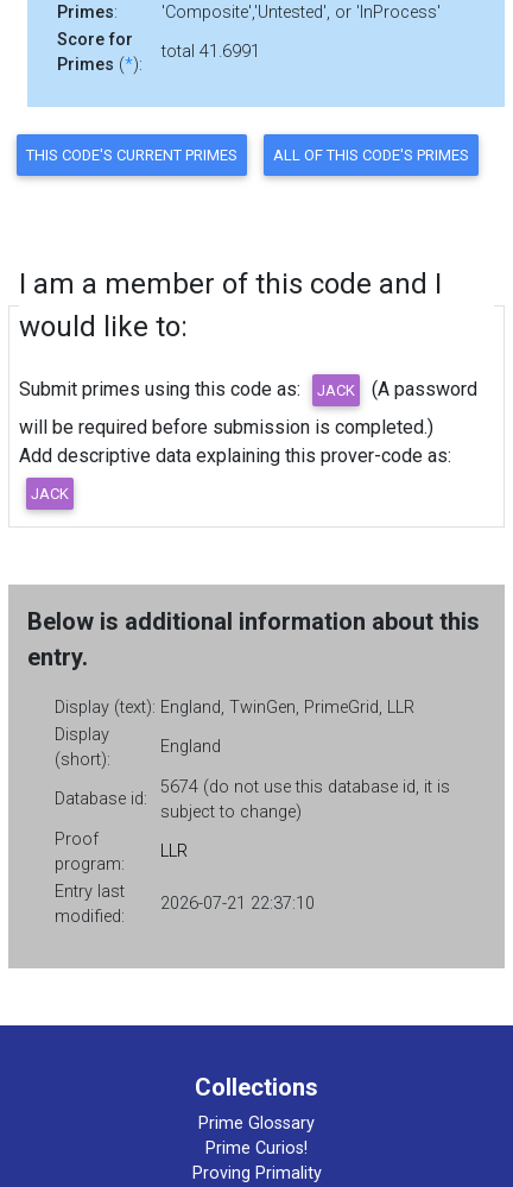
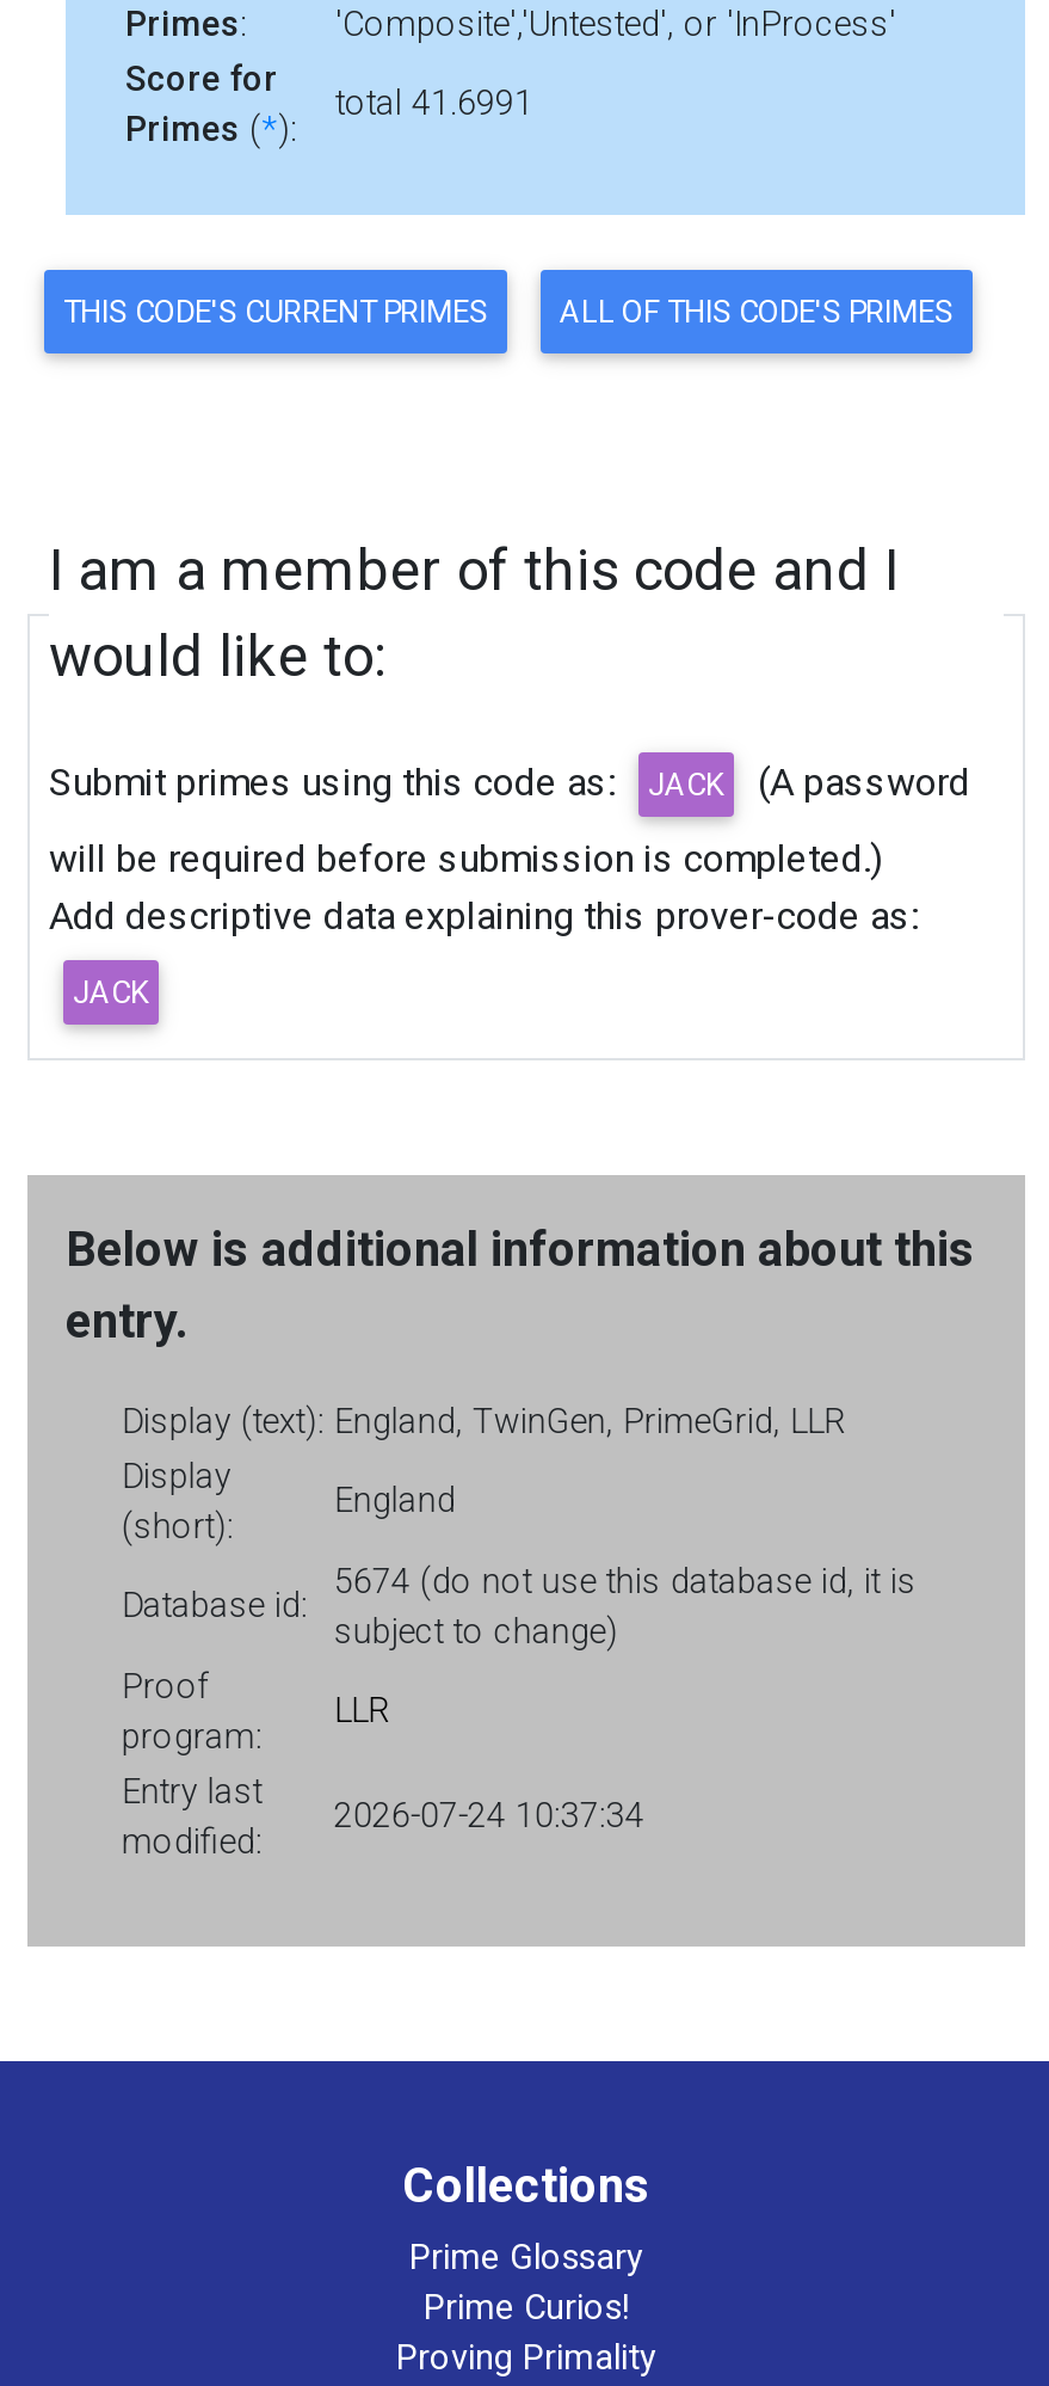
[161,894,315,914] 2026-07-21 22:37:10 -> [334,1796,644,1837] 2026-07-24 10:37:34

